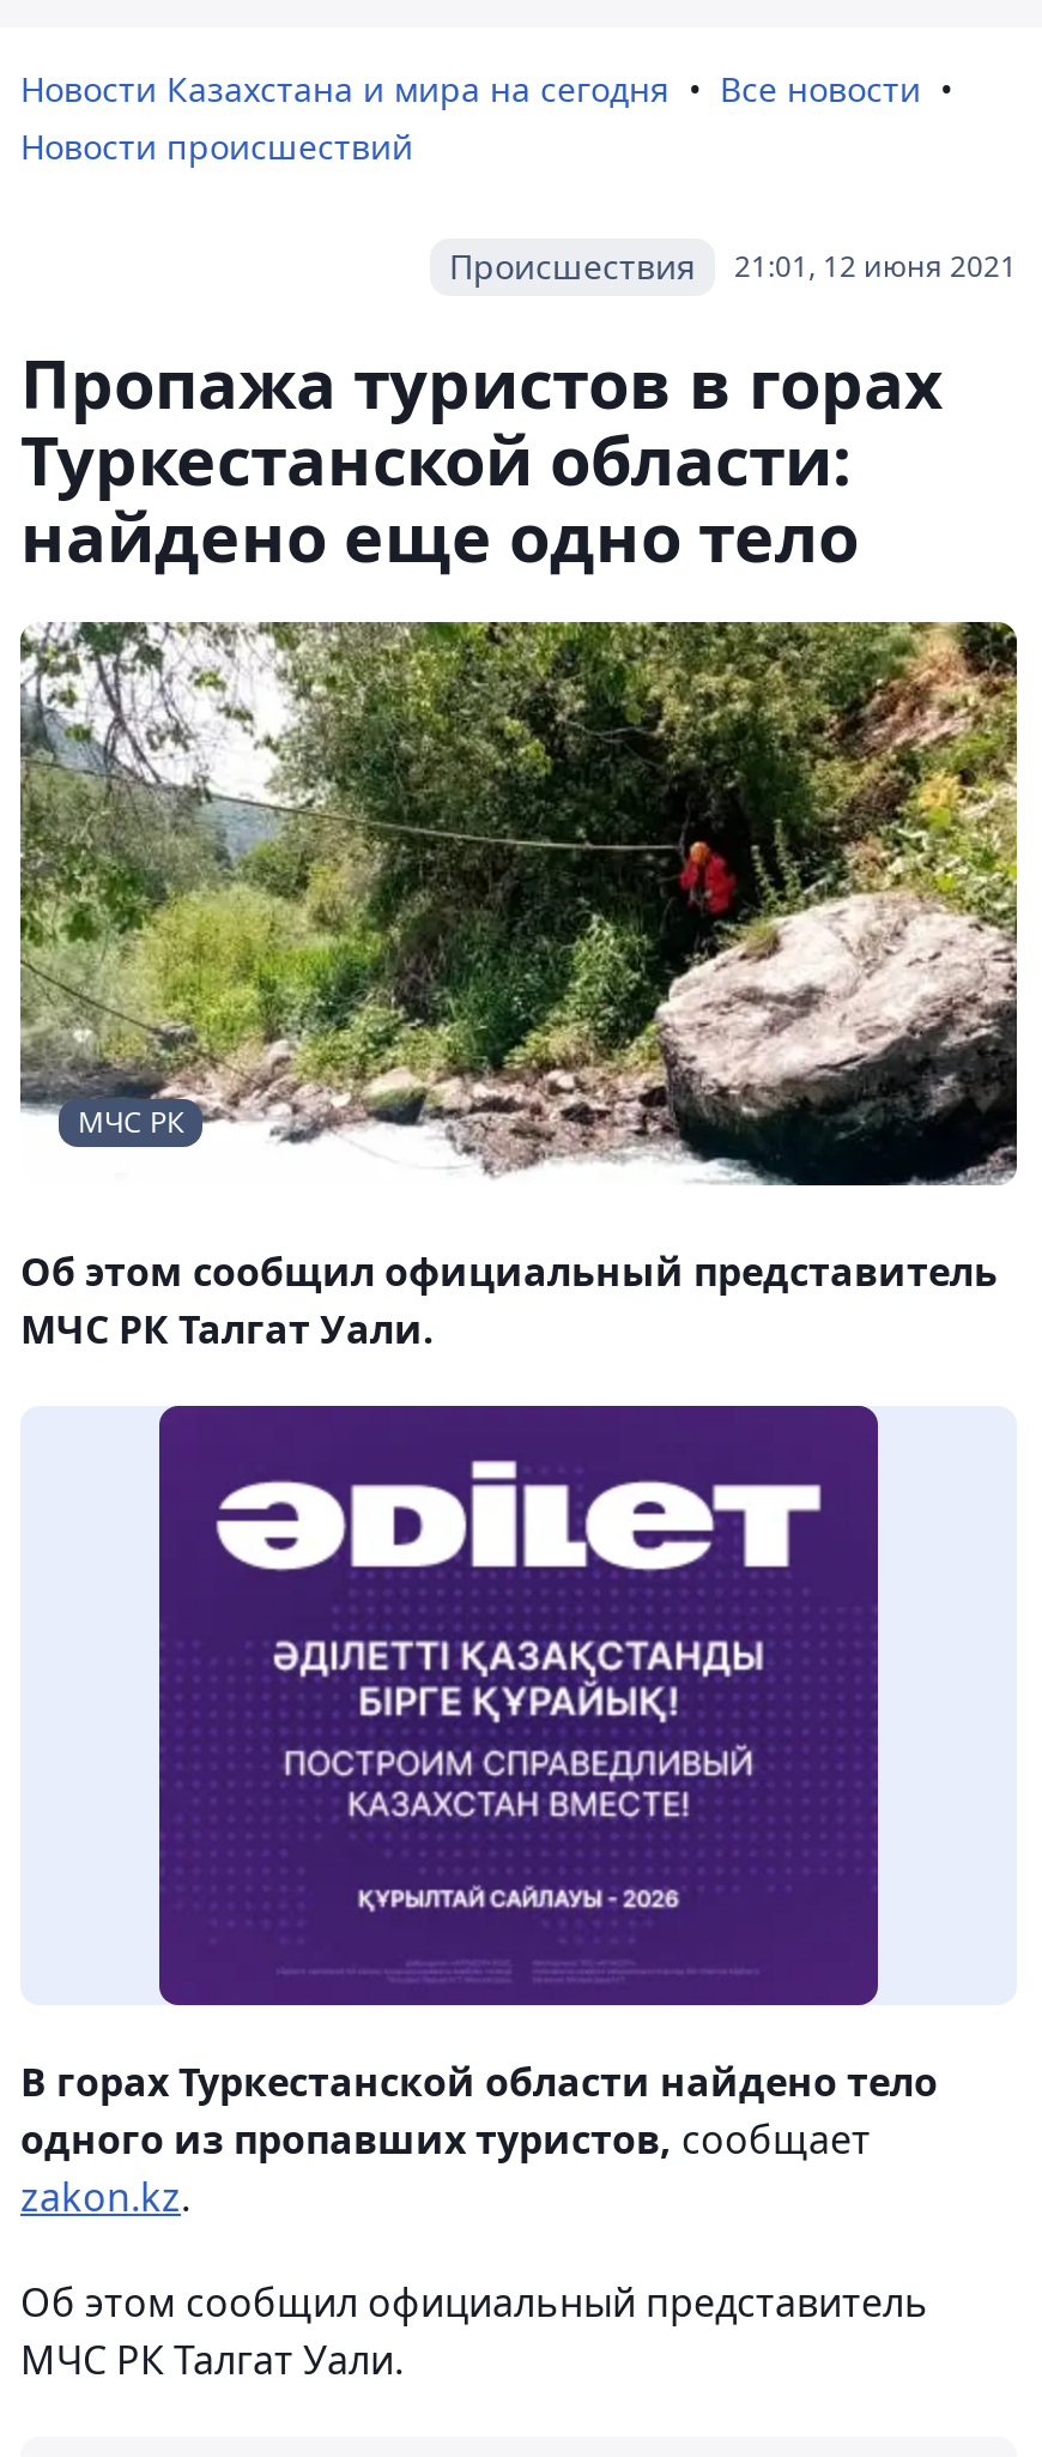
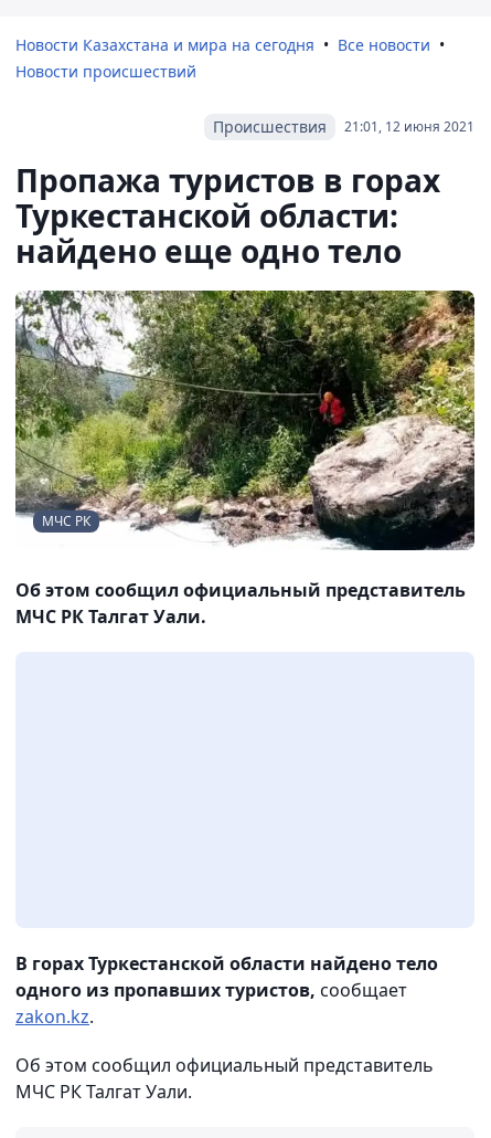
[157,1403,880,2008] [image] -> none

